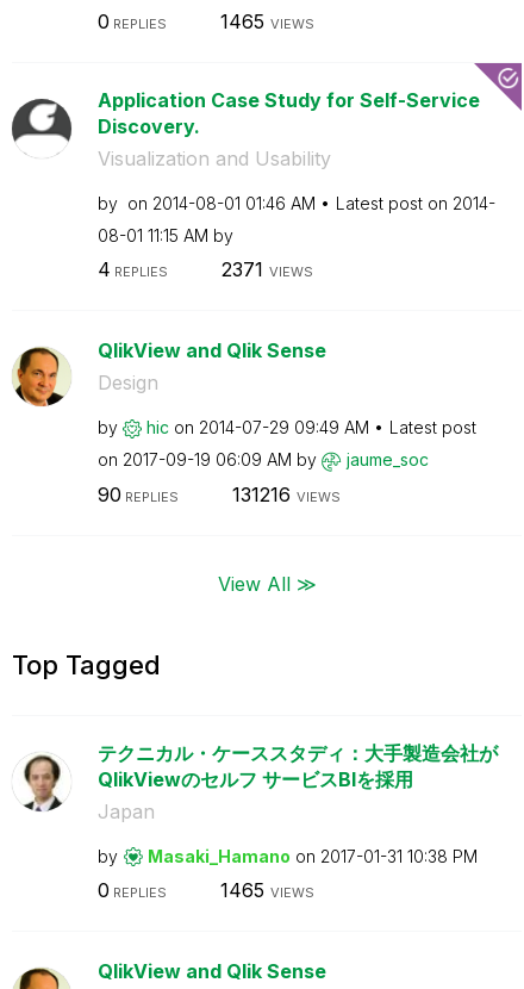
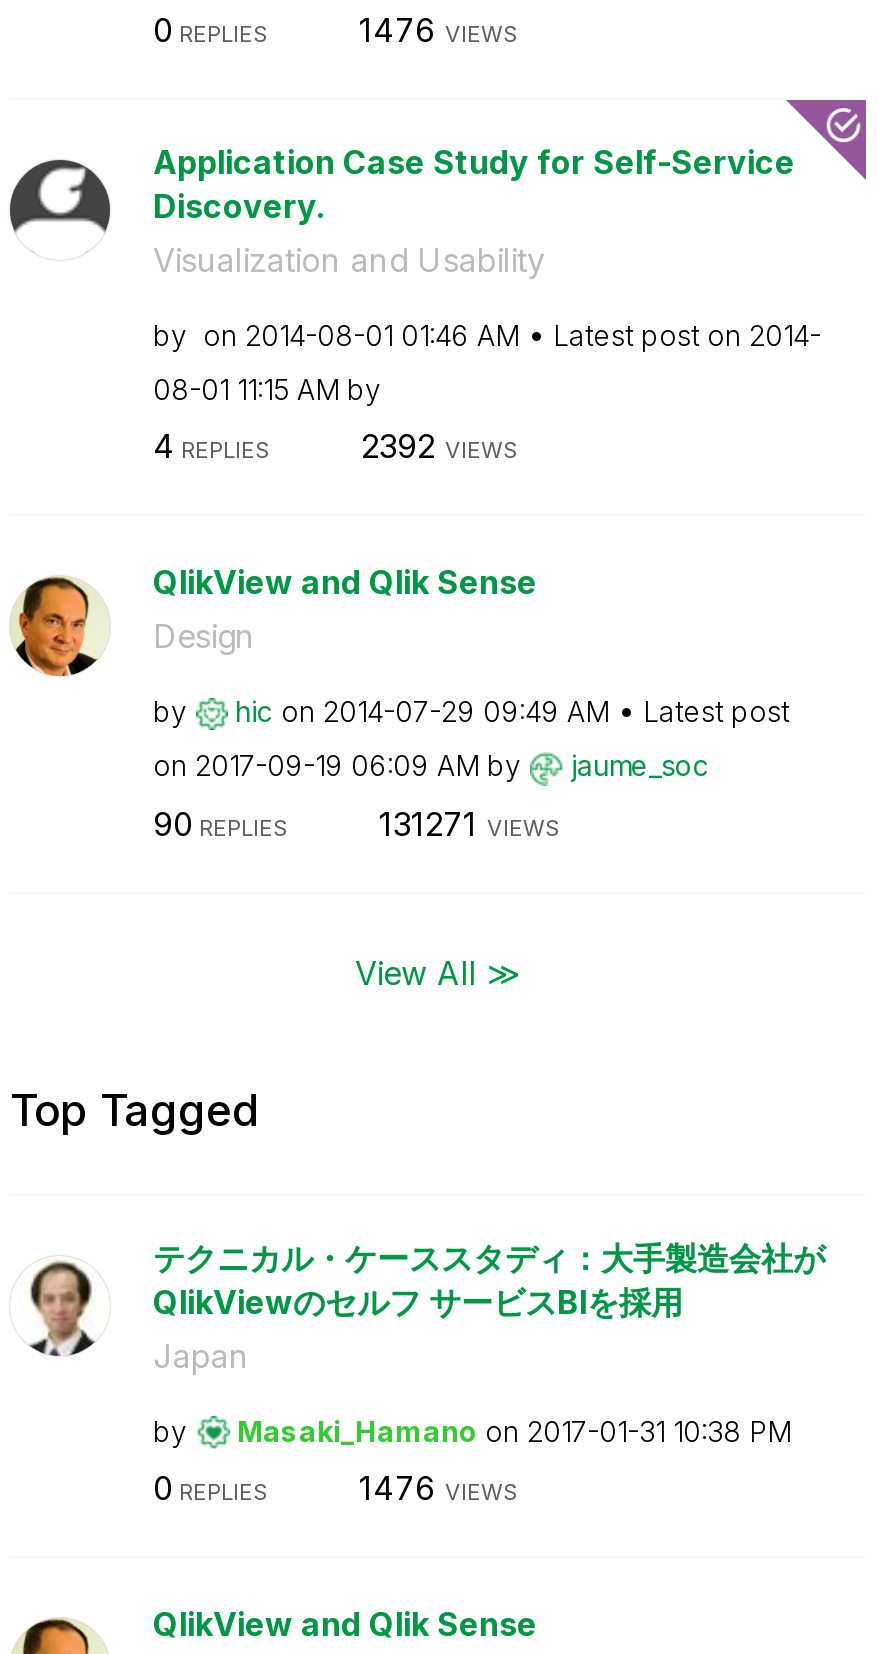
[220,9,314,33] 1465 VIEWS -> [359,9,519,49] 1476 VIEWS
[221,257,313,281] 2371 VIEWS -> [361,426,519,466] 2392 VIEWS
[232,482,340,506] 131216 VIEWS -> [379,803,561,843] 131271 VIEWS
[220,878,314,902] 1465 VIEWS -> [359,1468,519,1508] 1476 VIEWS

